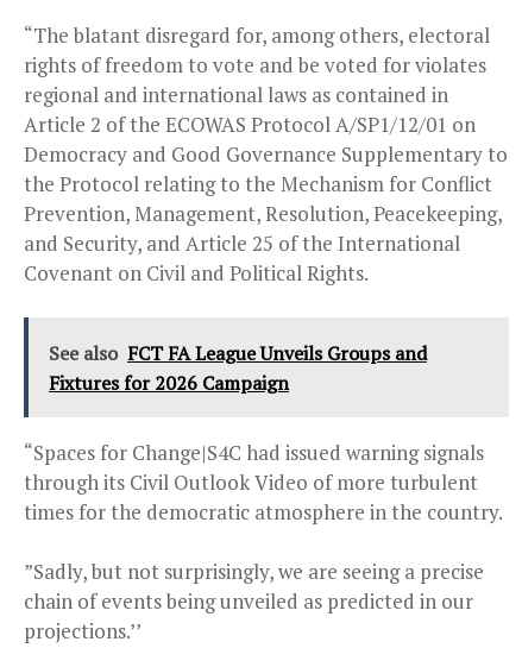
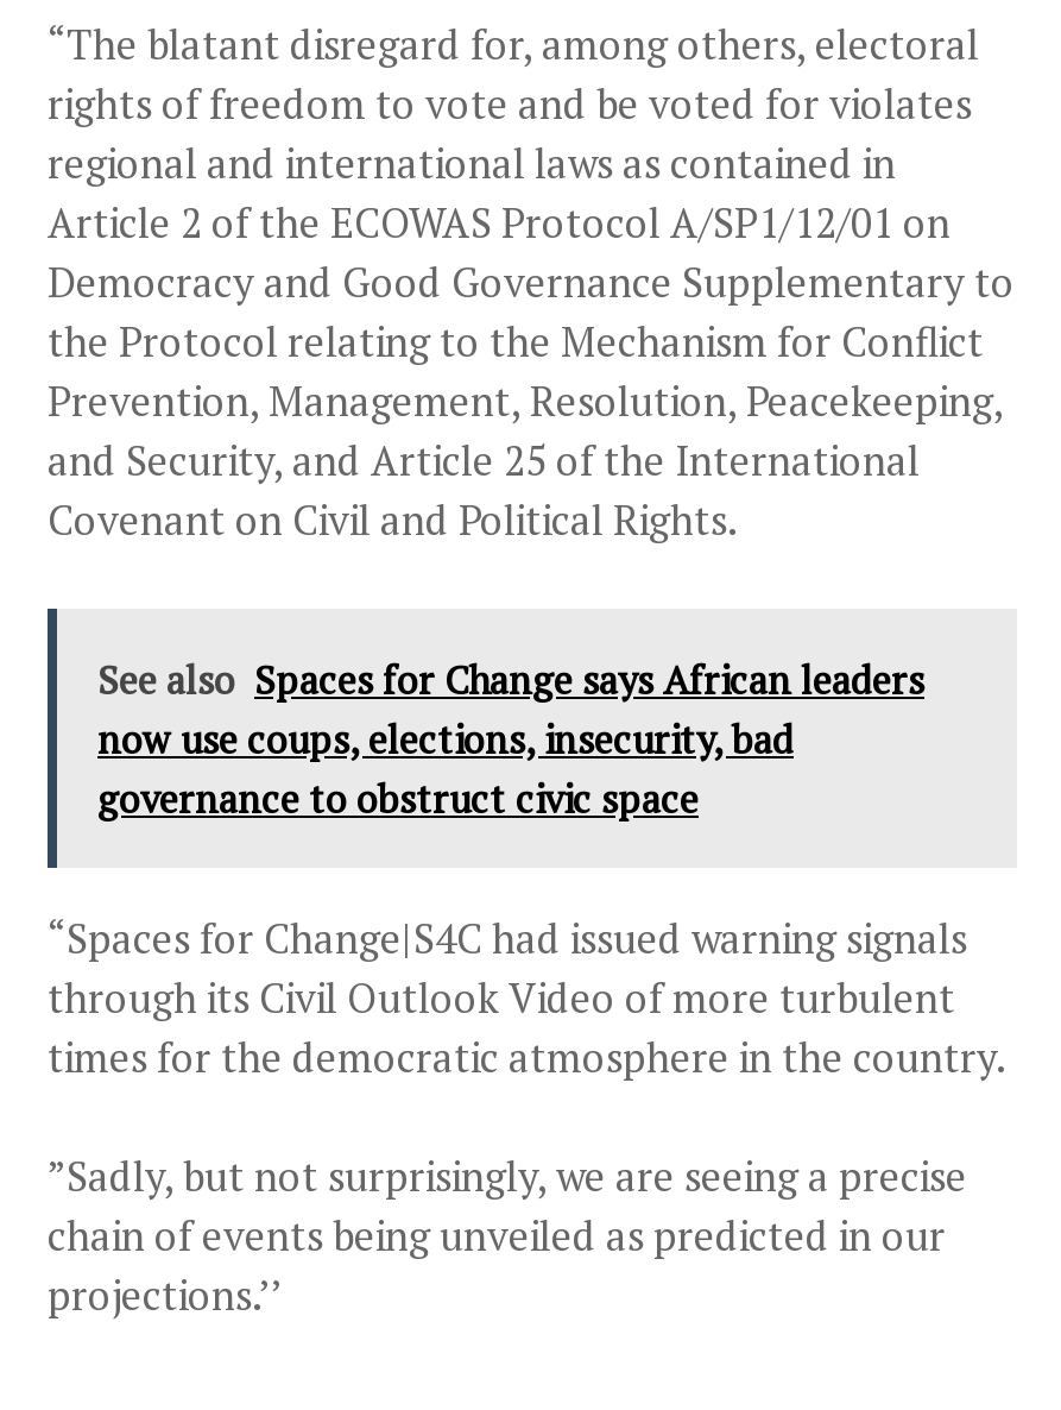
[49,340,427,396] See also FCT FA League Unveils Groups and | Fixtures for 2026 Campaign -> [97,654,924,826] See also Spaces for Change says African leaders | now use coups, elections, insecurity, bad | governance to obstruct civic space

